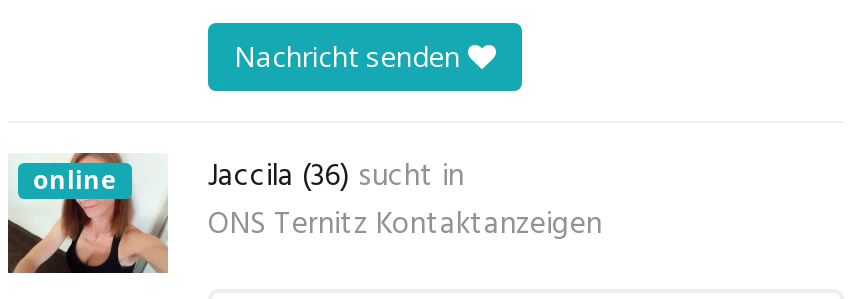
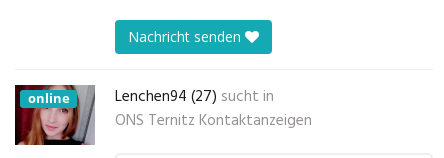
[8,153,464,275] [image] | Jaccila (36) sucht in -> [14,84,274,146] [image] | Lenchen94 (27) sucht in

